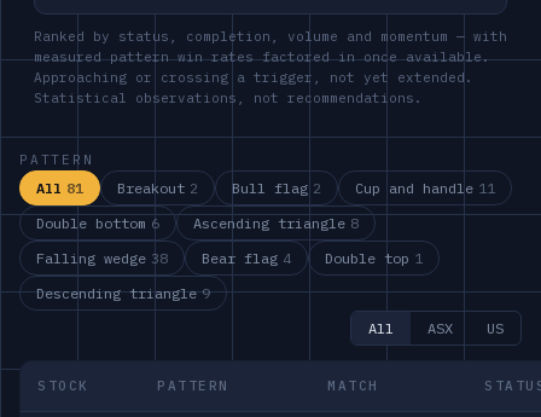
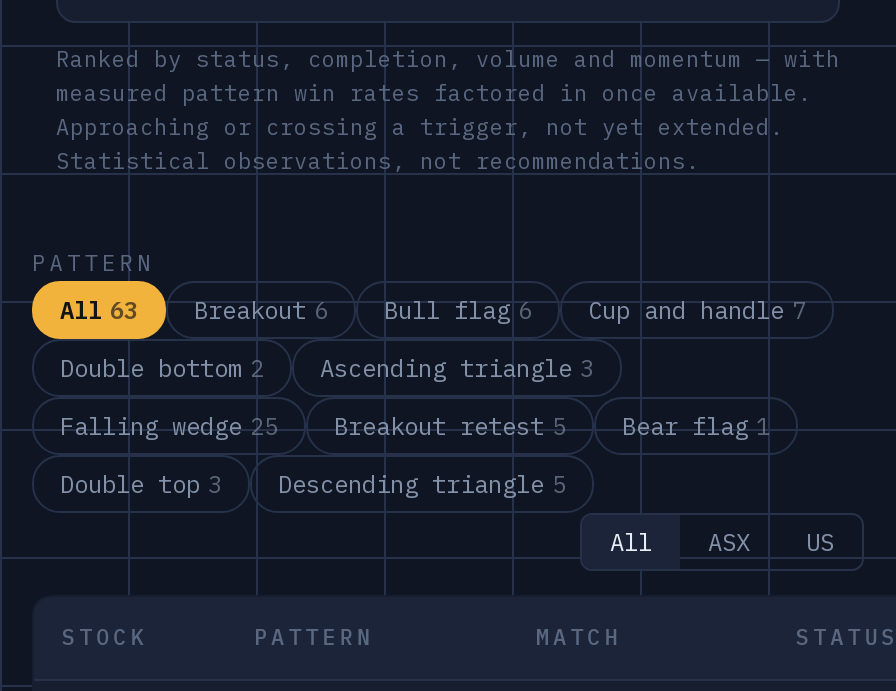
[36,179,495,197] All 81 | Breakout 2 | Bull flag 2 | Cup and handle 11 -> [60,295,806,325] All 63 | Breakout 6 | Bull flag 6 | Cup and handle 7
[36,214,359,232] Double bottom 6 | Ascending triangle 8 -> [60,353,594,383] Double bottom 2 | Ascending triangle 3
[36,249,423,267] Falling wedge 38 | Bear flag 4 | Double top 1 -> [60,411,770,441] Falling wedge 25 | Breakout retest 5 | Bear flag 1
[36,284,210,302] Descending triangle 9 -> [60,469,566,499] Double top 3 | Descending triangle 5

